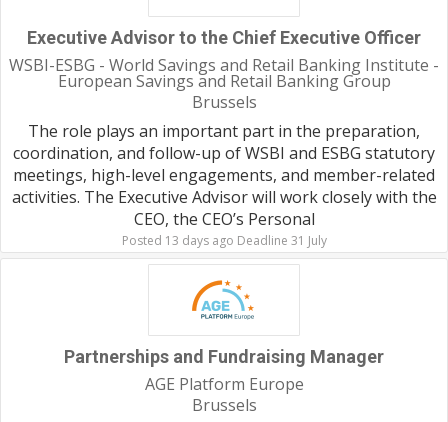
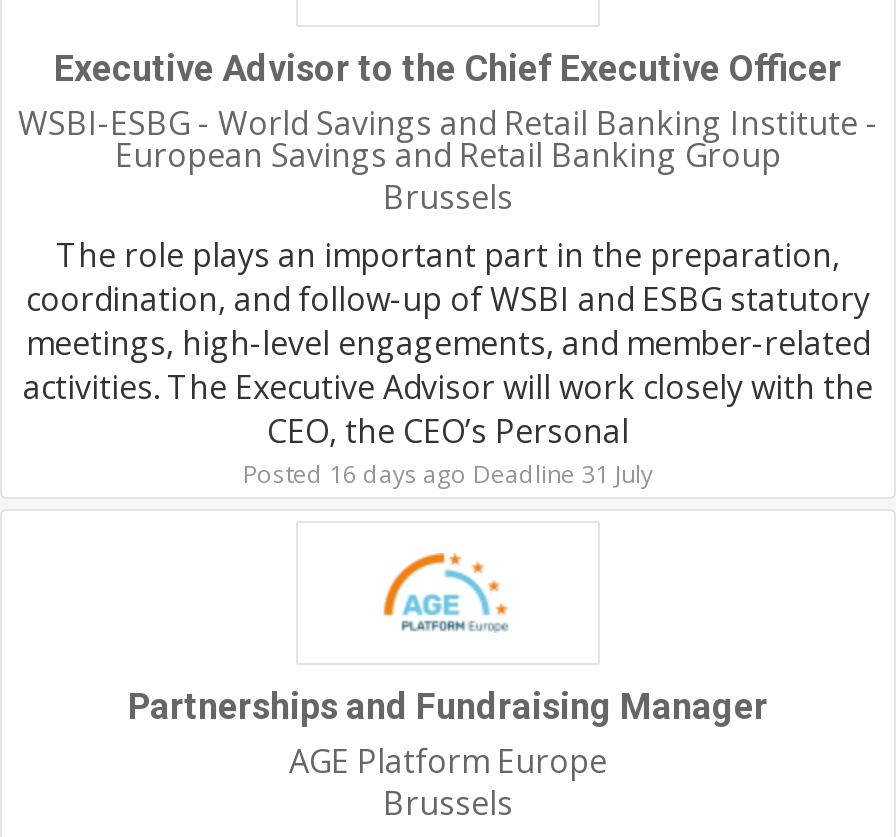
[121,232,326,249] Posted 13 days ago Deadline 31 July -> [243,457,653,491] Posted 16 days ago Deadline 31 July

